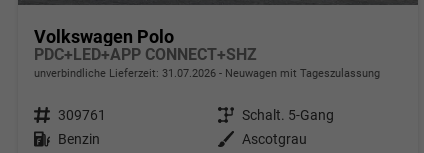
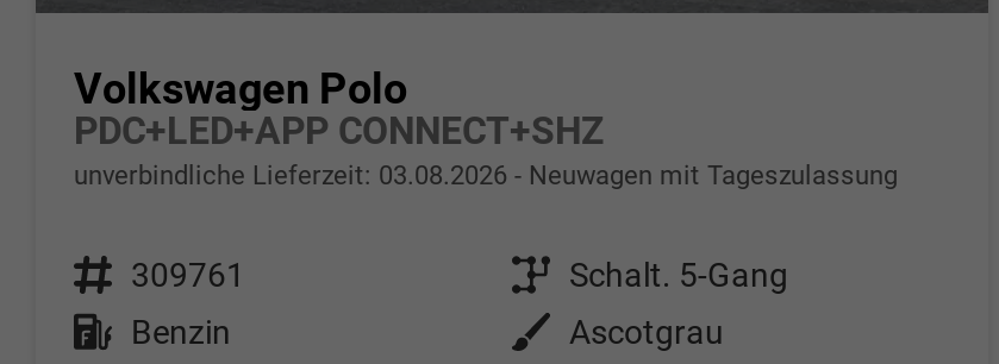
[34,67,380,80] unverbindliche Lieferzeit: 31.07.2026 Neuwagen mit Tageszulassung -> [74,160,898,191] unverbindliche Lieferzeit: 03.08.2026 Neuwagen mit Tageszulassung

